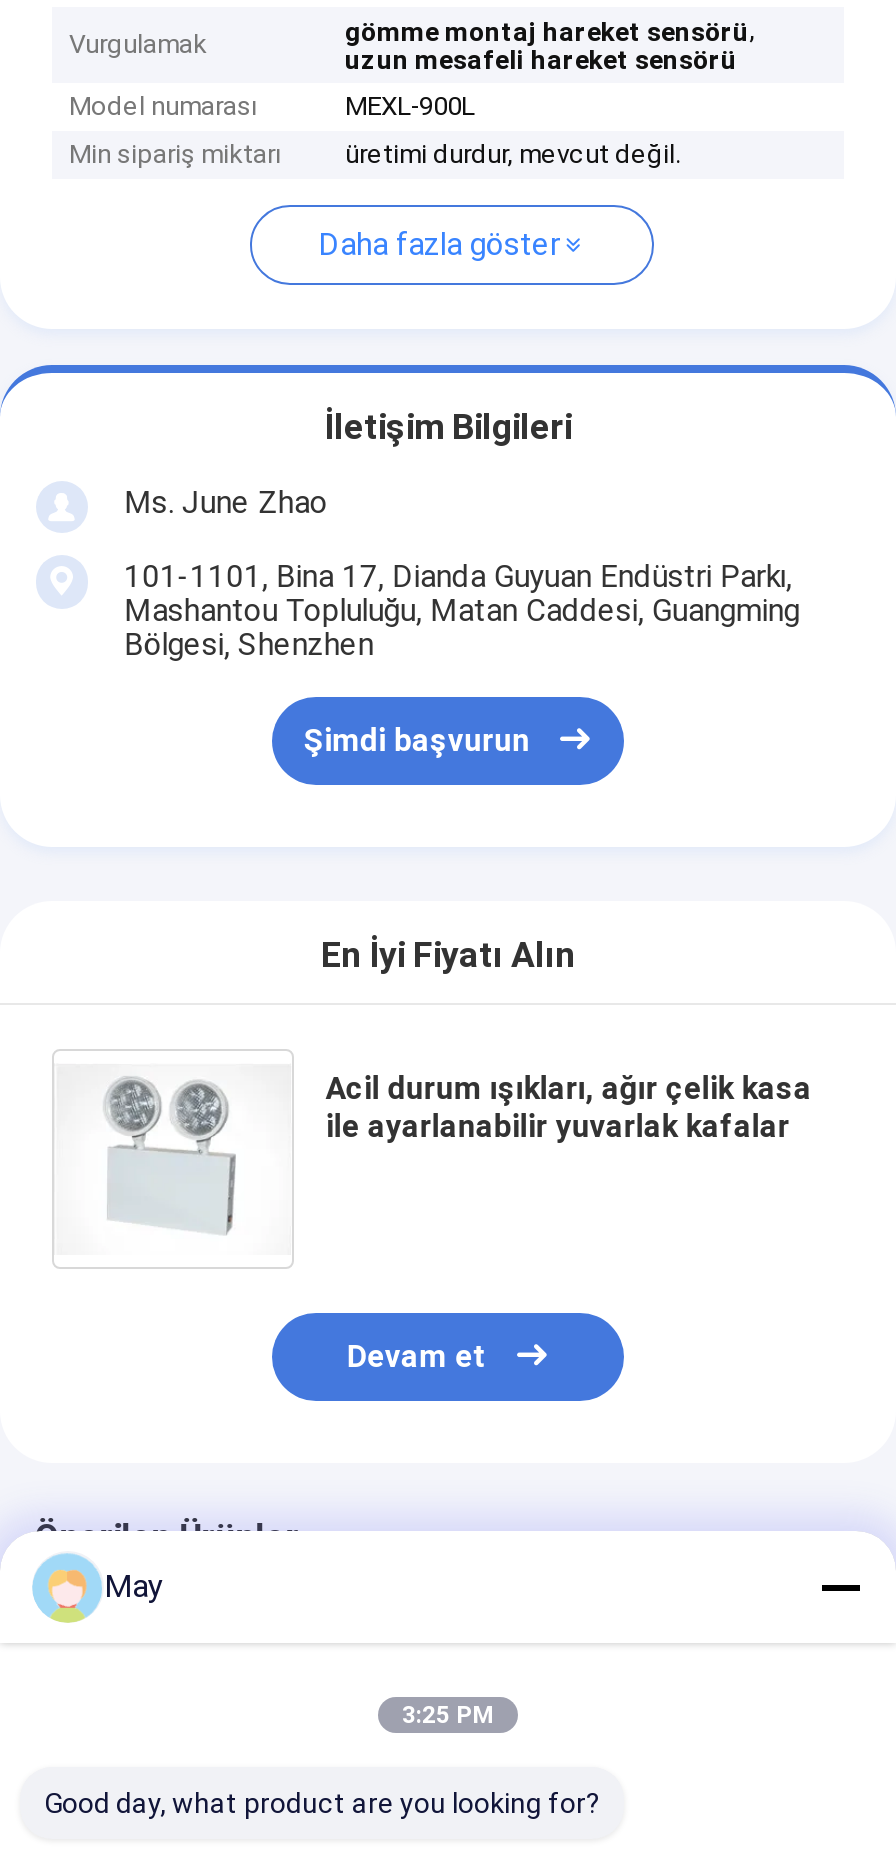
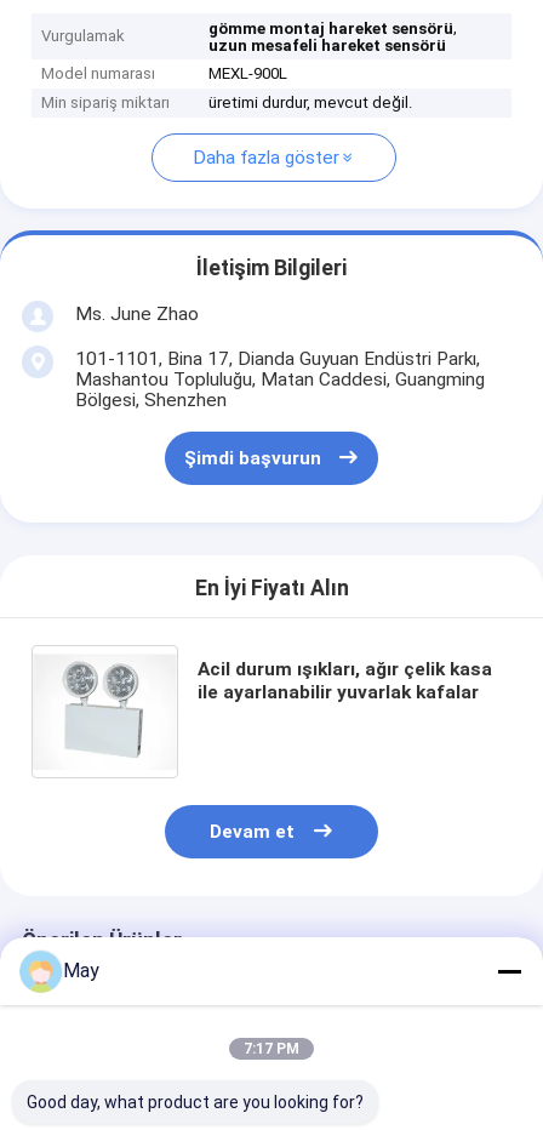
[402,1701,494,1729] 3:25 PM -> [244,1040,299,1057] 7:17 PM

